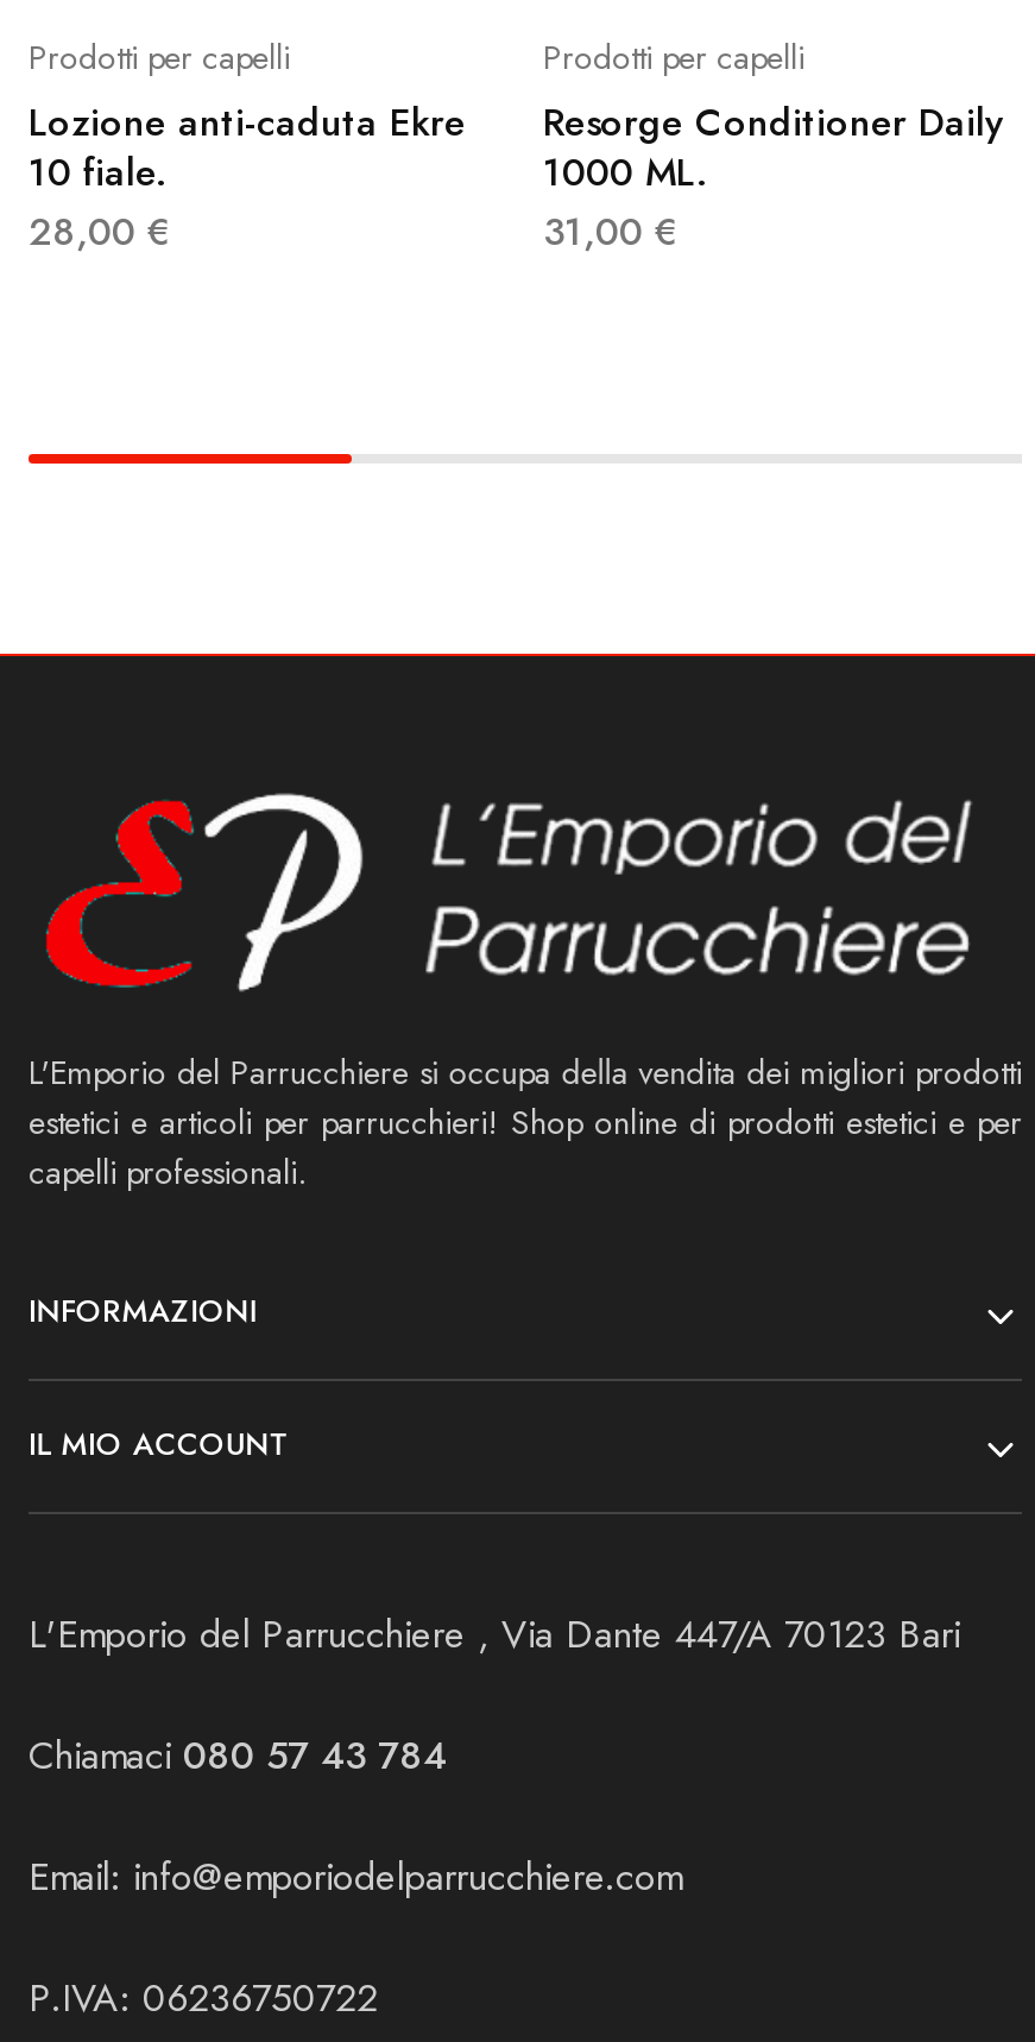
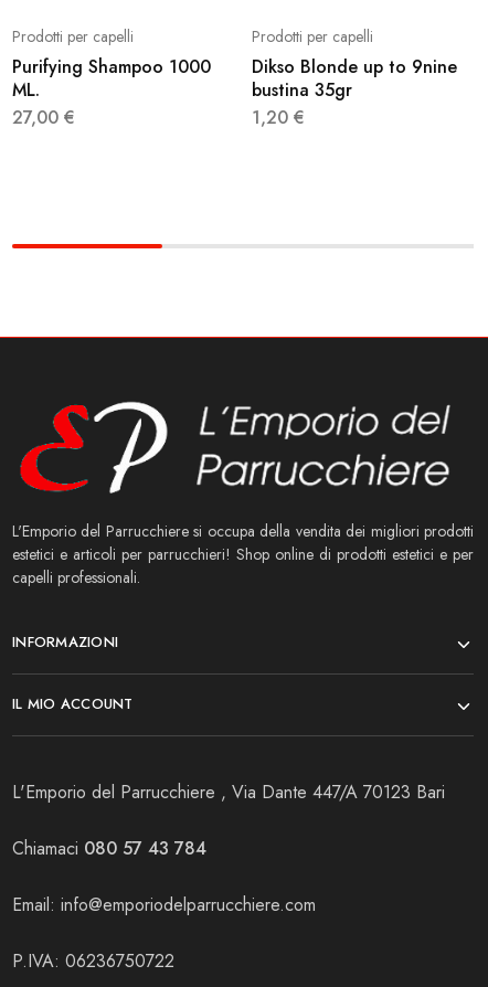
[29,95,466,259] Lozione anti-caduta Ekre | 10 fiale. | 28,00 € -> [12,54,211,130] Purifying Shampoo 1000 | ML. | 27,00 €
[543,95,1004,259] Resorge Conditioner Daily | 1000 ML. | 31,00 € -> [251,54,457,130] Dikso Blonde up to 9nine | bustina 35gr | 1,20 €

